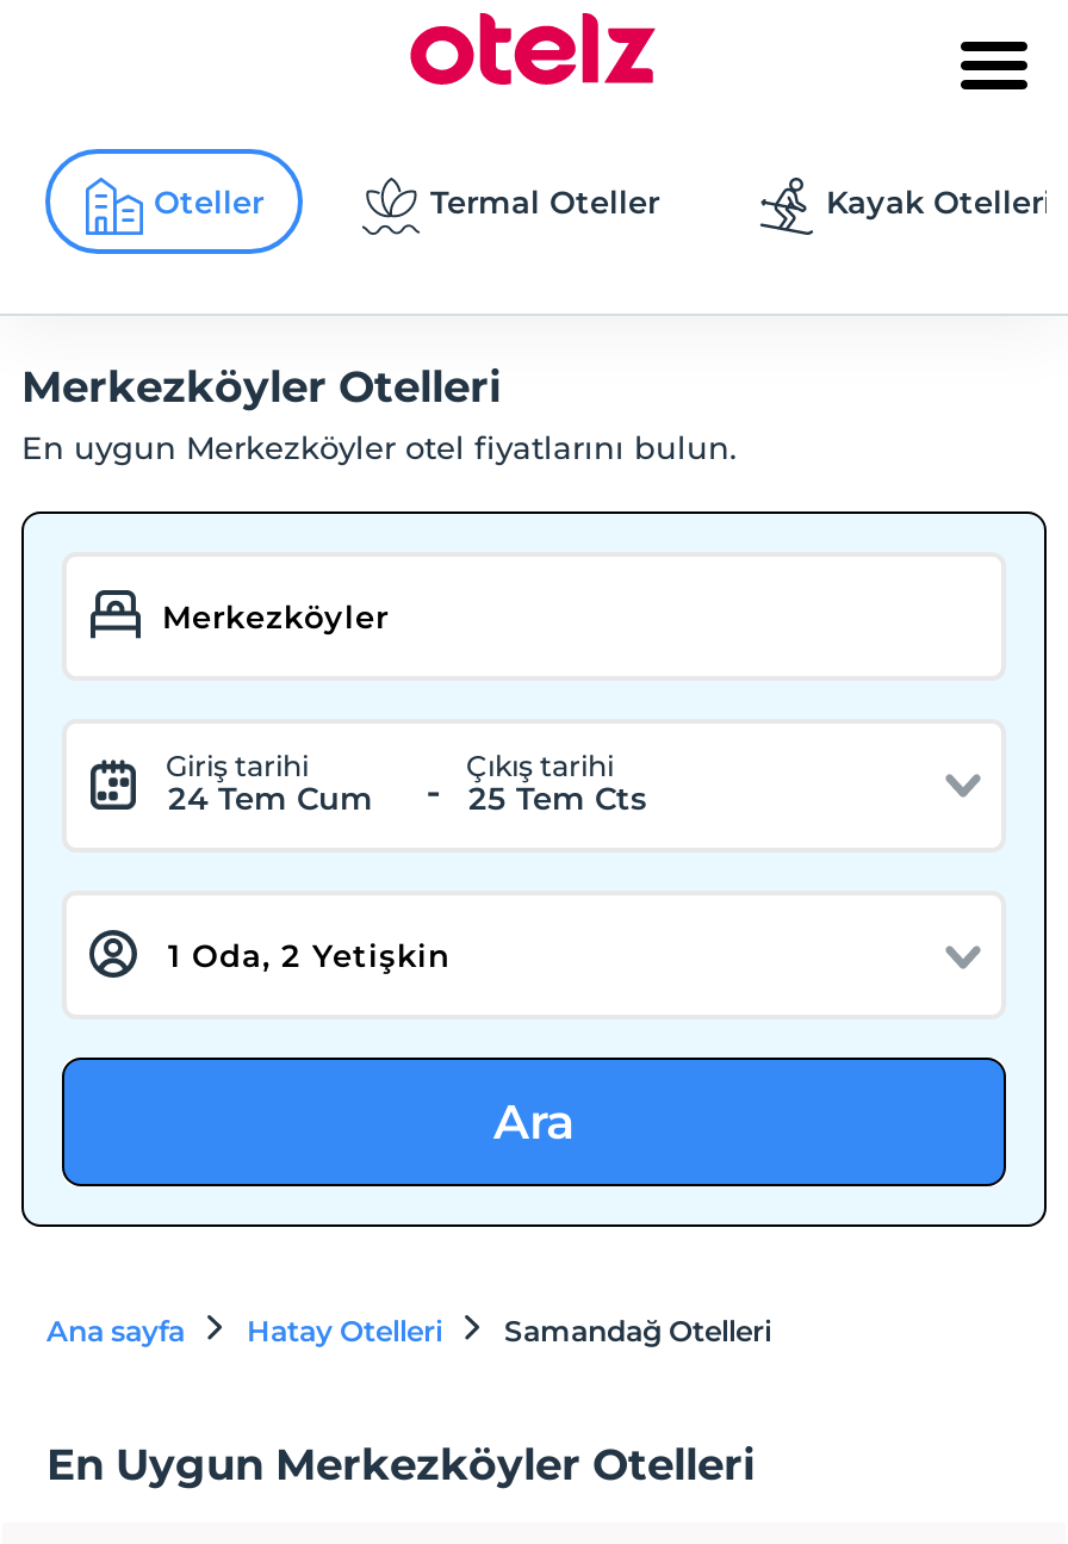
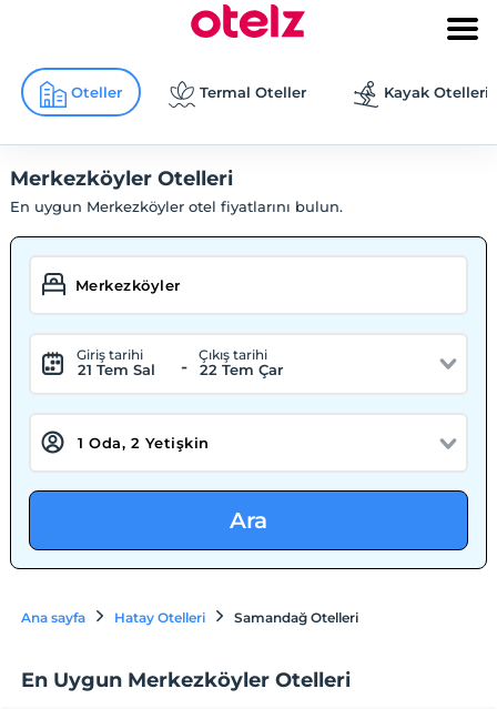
[168,779,373,817] 24 Tem Cum -> [78,361,156,378] 21 Tem Sal
[468,779,647,817] 25 Tem Cts -> [200,361,283,378] 22 Tem Çar

